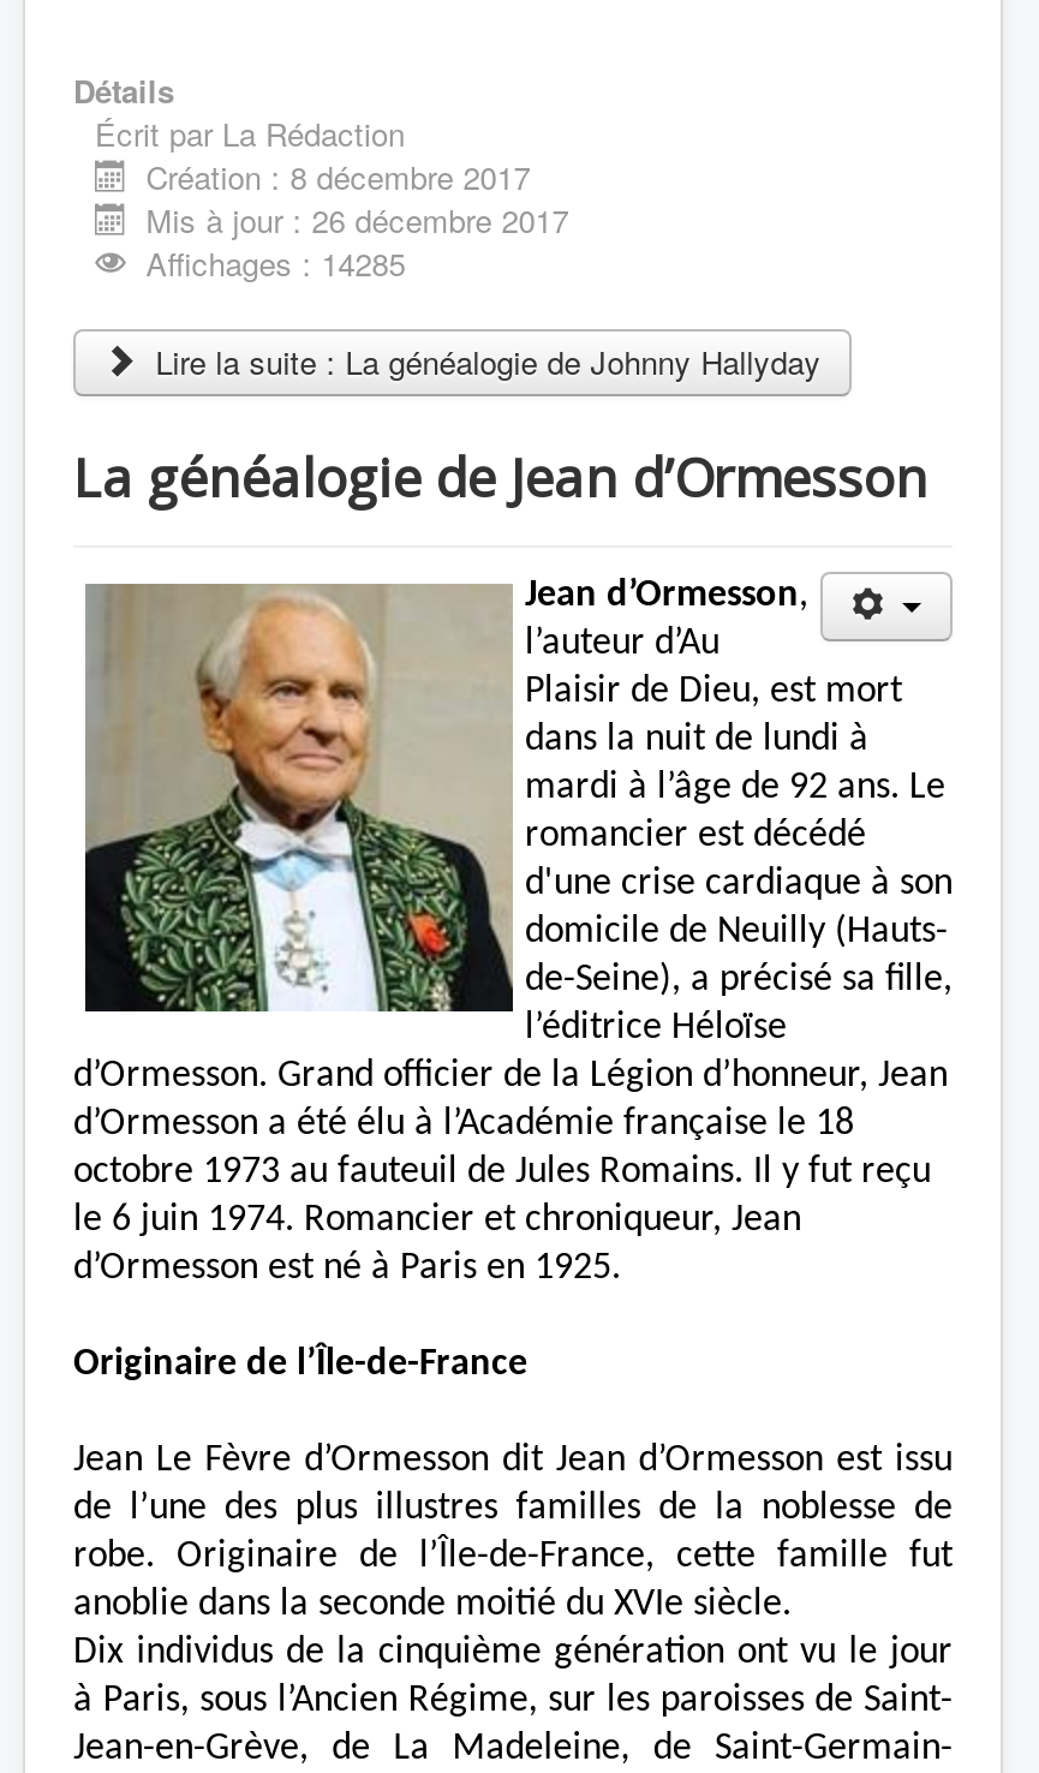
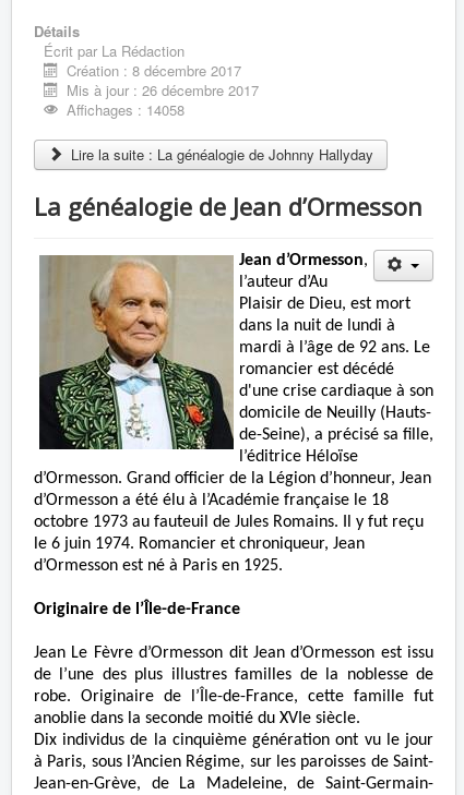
[146,240,405,286] Affichages : 14285 -> [67,99,185,120] Affichages : 14058

